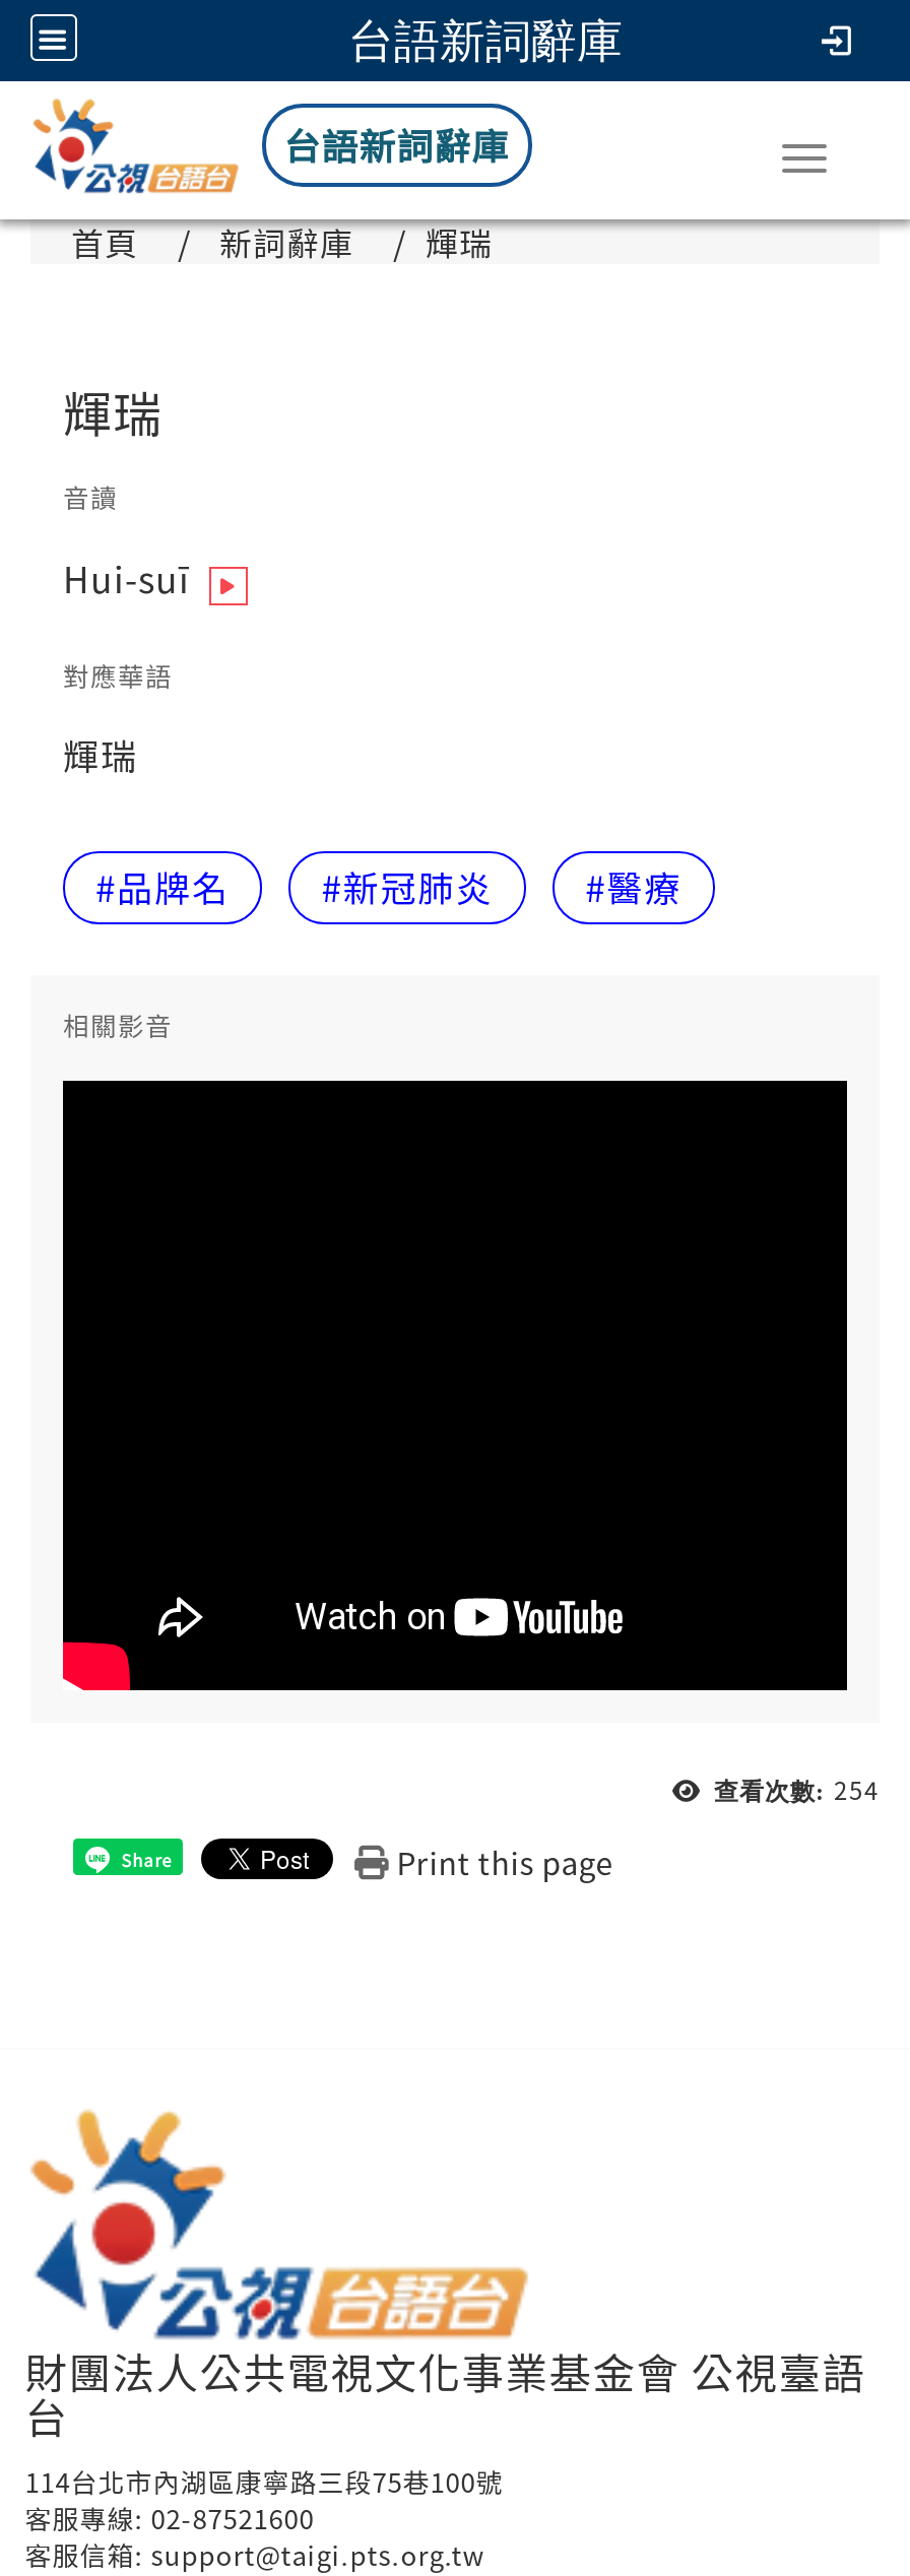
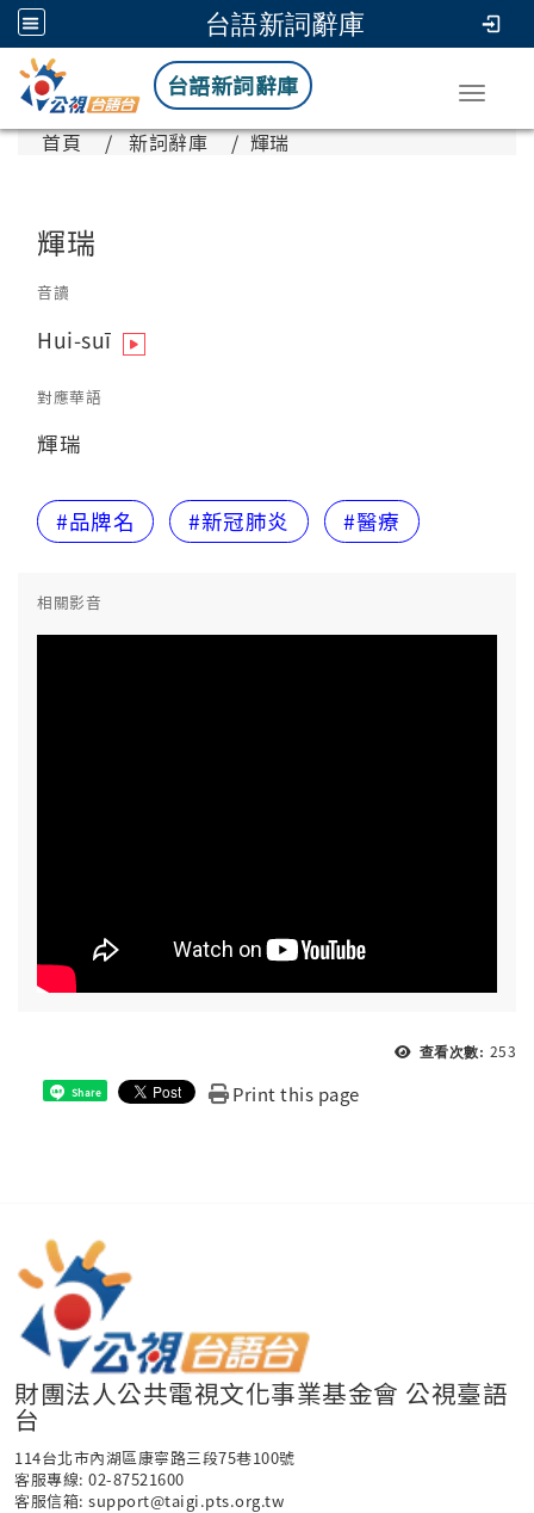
[714,1771,880,1806] 查看次數: 254 -> [419,1040,516,1061] 查看次數: 253

